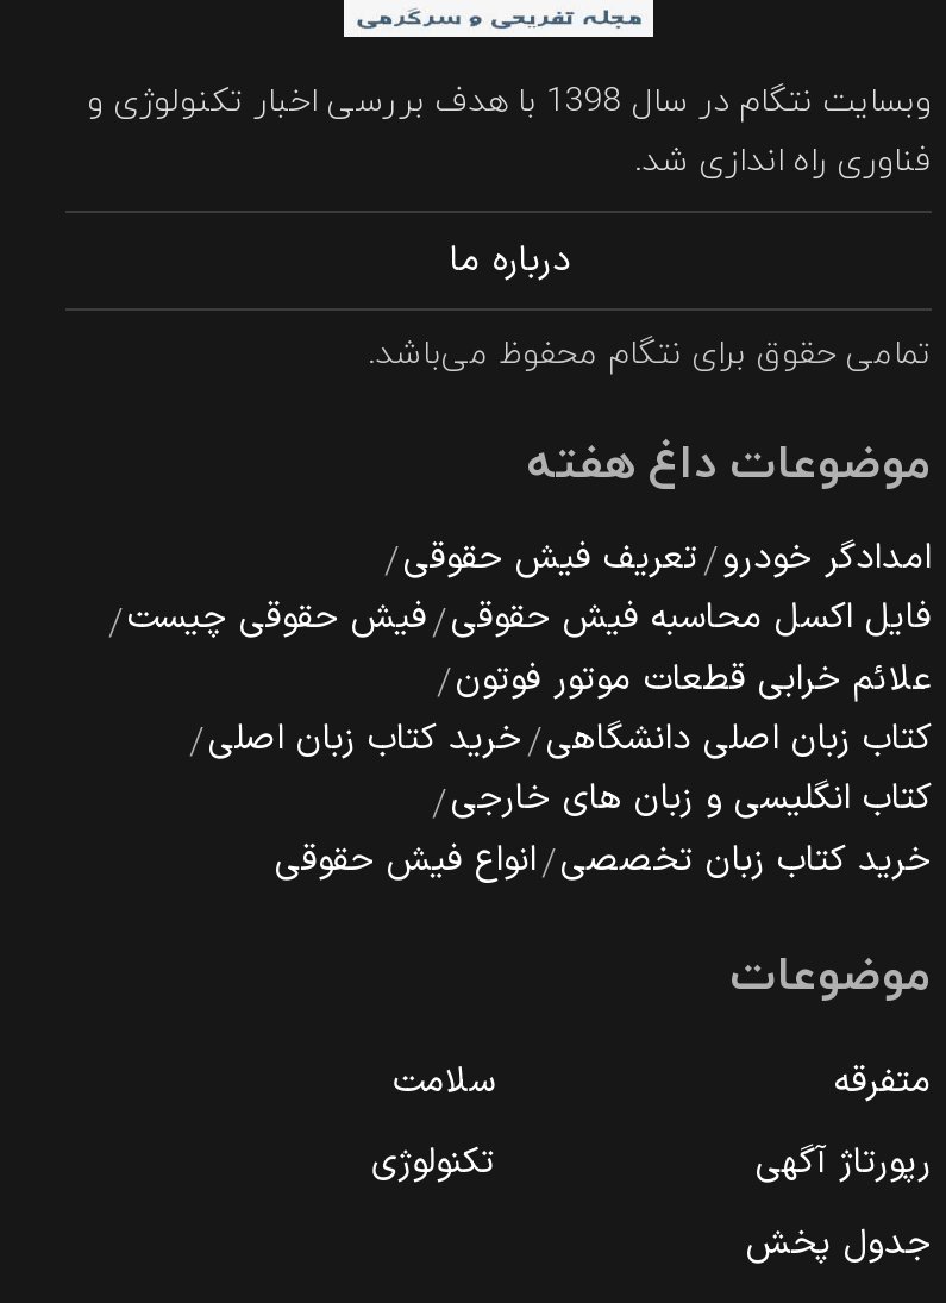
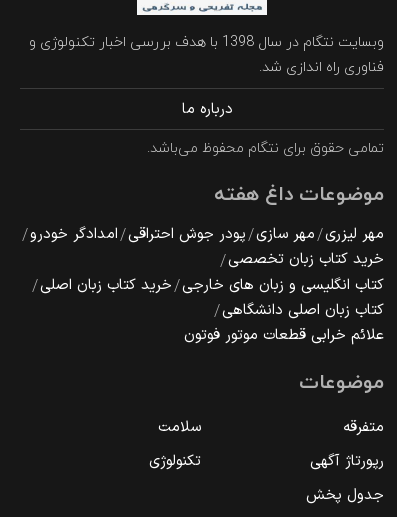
[127,531,932,646] امدادگر خودرو تعریف فیش حقوقی | فایل اکسل محاسبه فیش حقوقی فیش حقوقی چیست -> [30,223,384,322] مهر لیزری مهر سازی پودر جوش احتراقی امدادگر خودرو | خرید کتاب زبان تخصصی | کتاب انگلیسی و زبان های خارجی خرید کتاب زبان اصلی | کتاب زبان اصلی دانشگاهی
moved [456,652,932,707] -> [184,324,384,347]: علائم خرابی قطعات موتور فوتون
[208,713,932,889] کتاب زبان اصلی دانشگاهی خرید کتاب زبان اصلی | کتاب انگلیسی و زبان های خارجی | خرید کتاب زبان تخصصی انواع فیش حقوقی -> none

